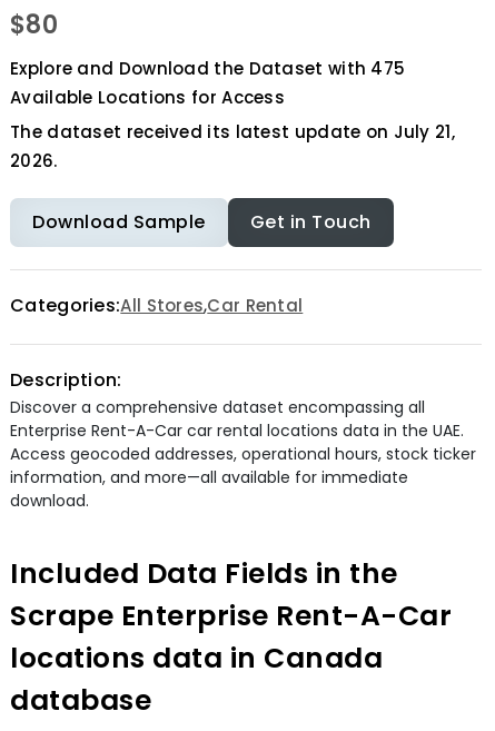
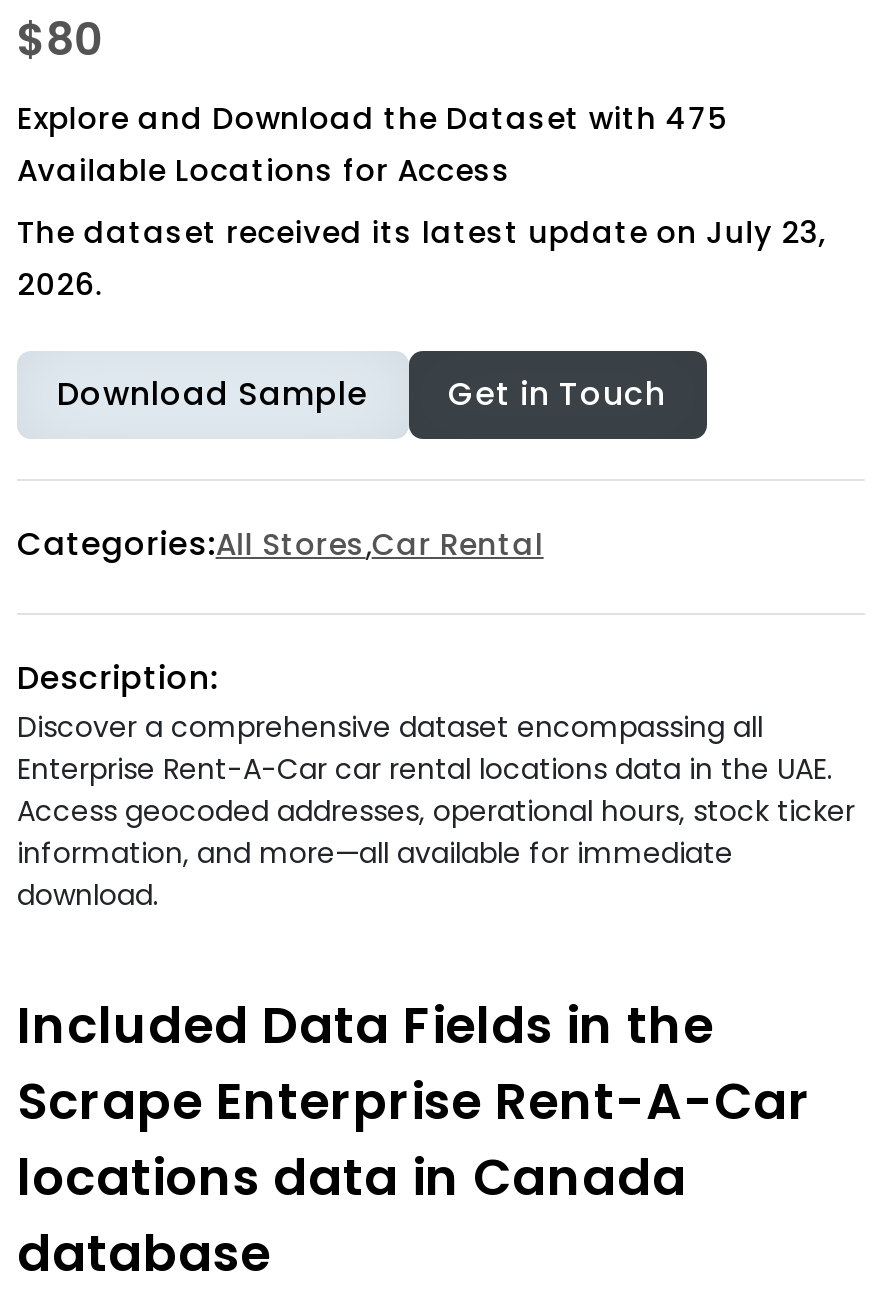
[10,120,455,144] The dataset received its latest update on July 21, -> [17,211,825,253] The dataset received its latest update on July 23,

